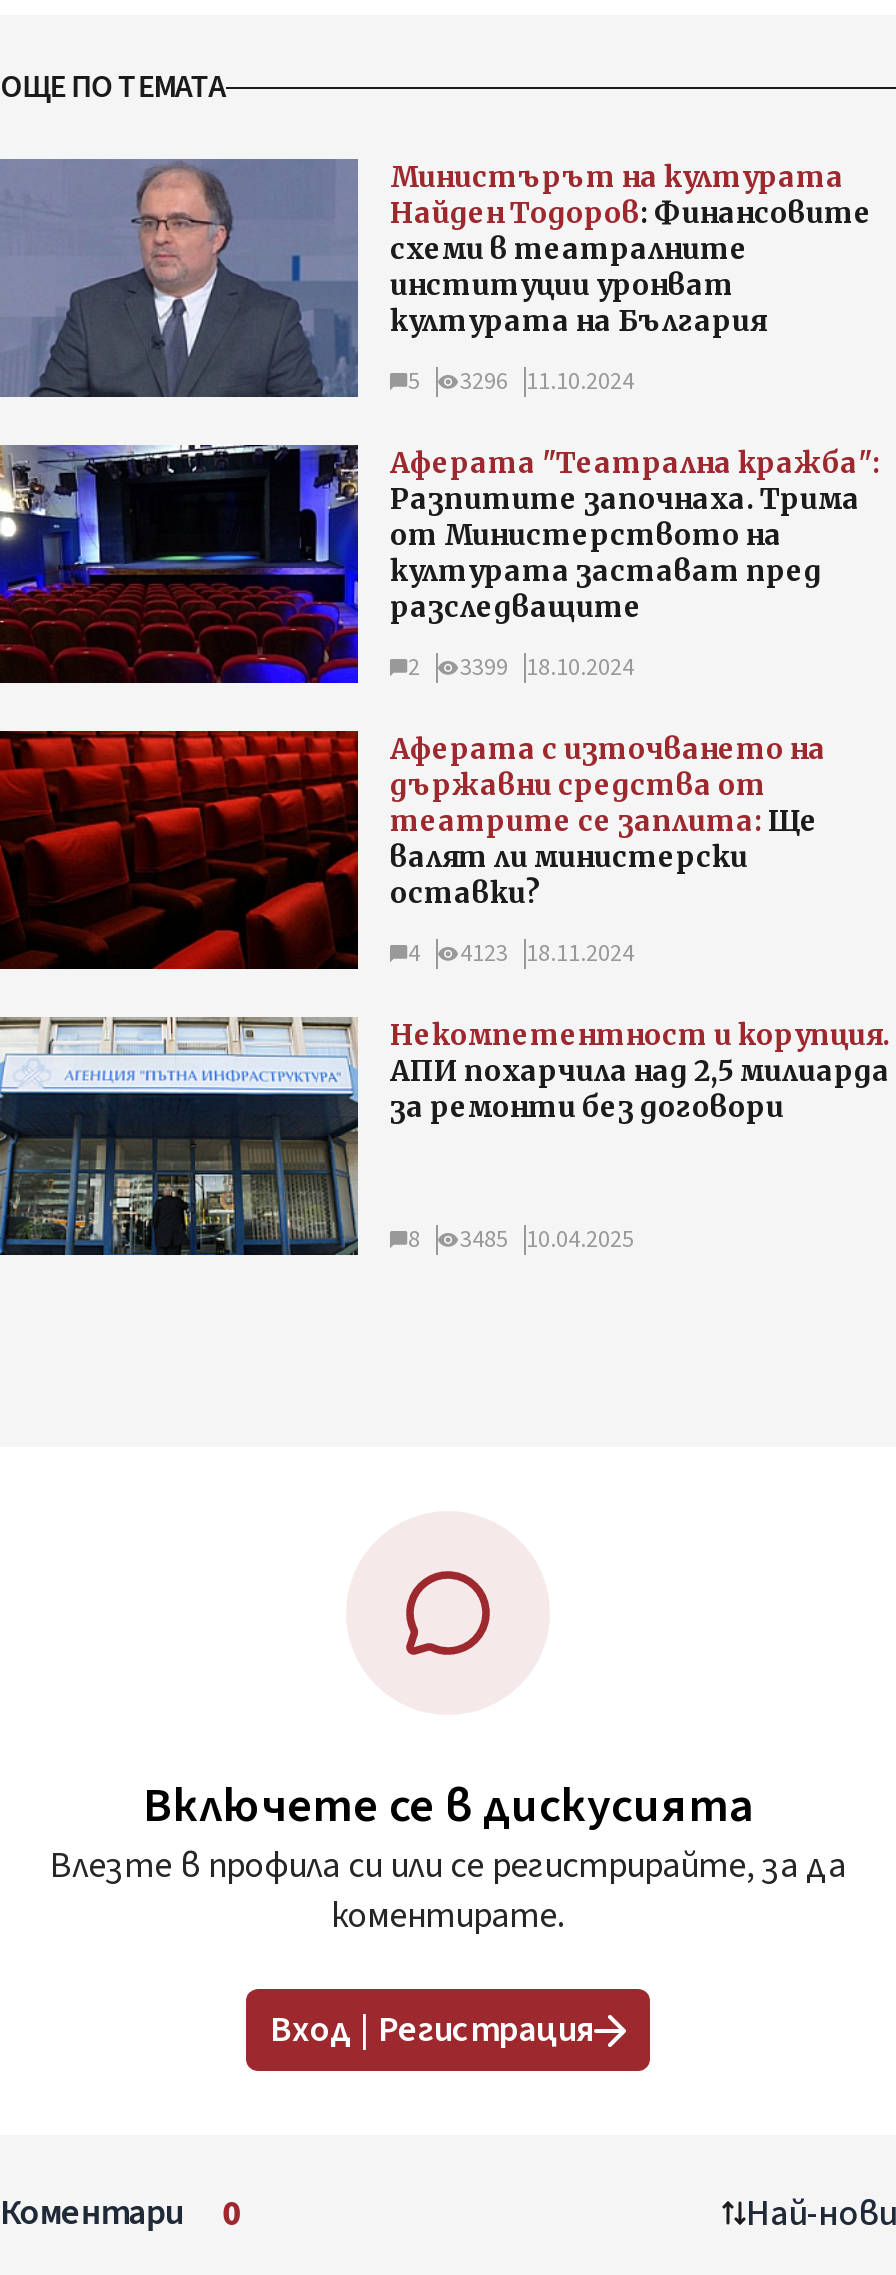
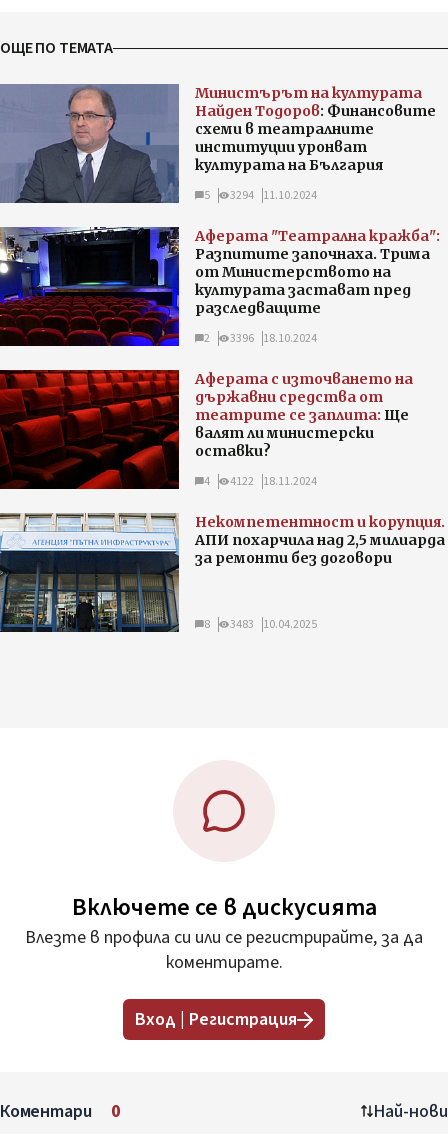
[408,366,634,400] 5 3296 11.10.2024 -> [204,187,317,204] 5 3294 11.10.2024
[408,652,634,686] 2 3399 18.10.2024 -> [204,330,317,347] 2 3396 18.10.2024
[408,938,634,972] 4 4123 18.11.2024 -> [204,473,317,490] 4 4122 18.11.2024
[408,1224,634,1258] 8 3485 10.04.2025 -> [204,616,317,633] 8 3483 10.04.2025

